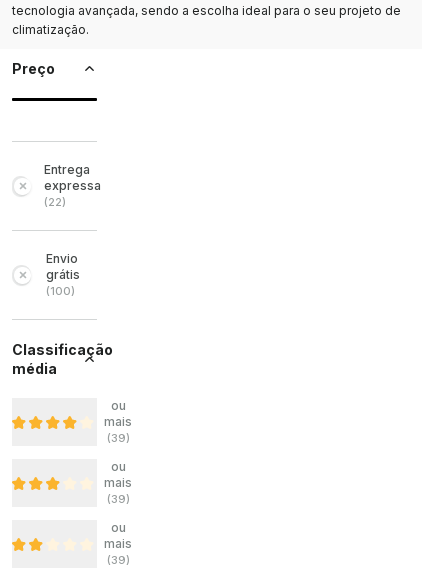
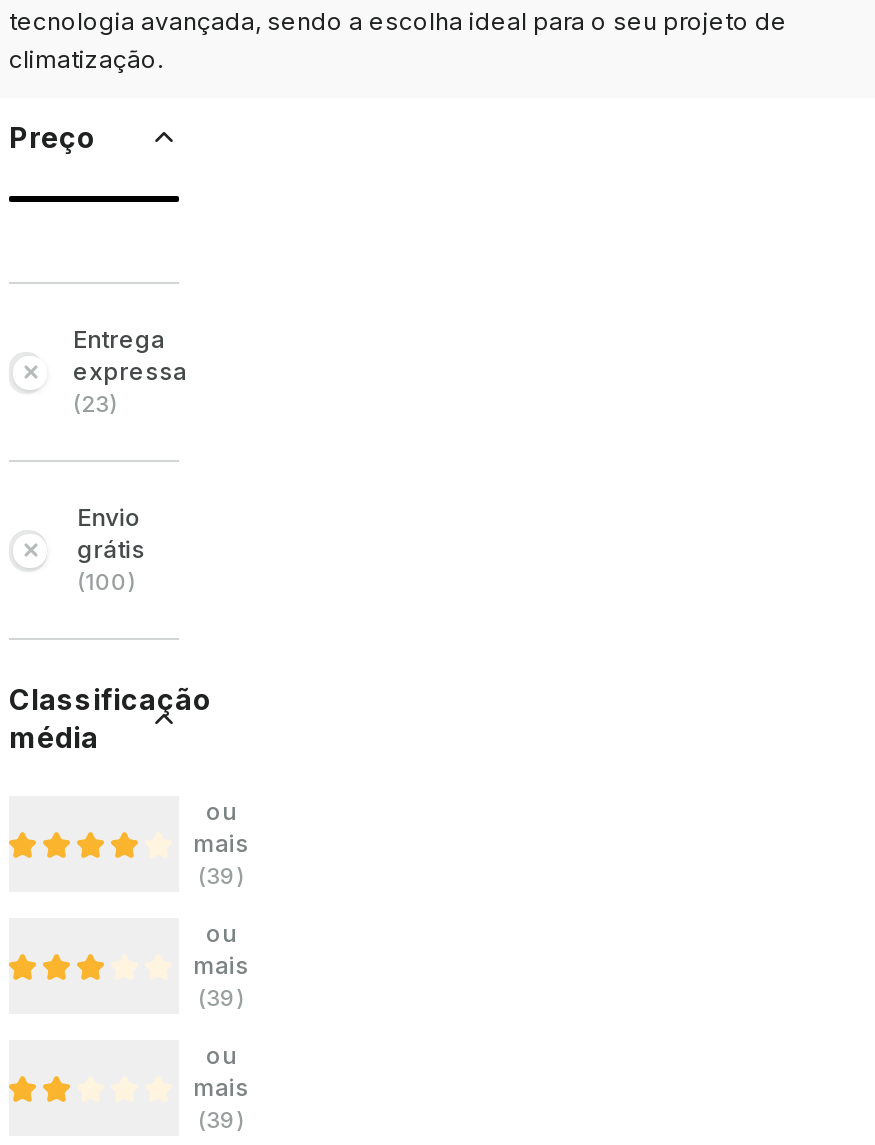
[44,195,66,209] (22) -> [73,390,117,418] (23)

